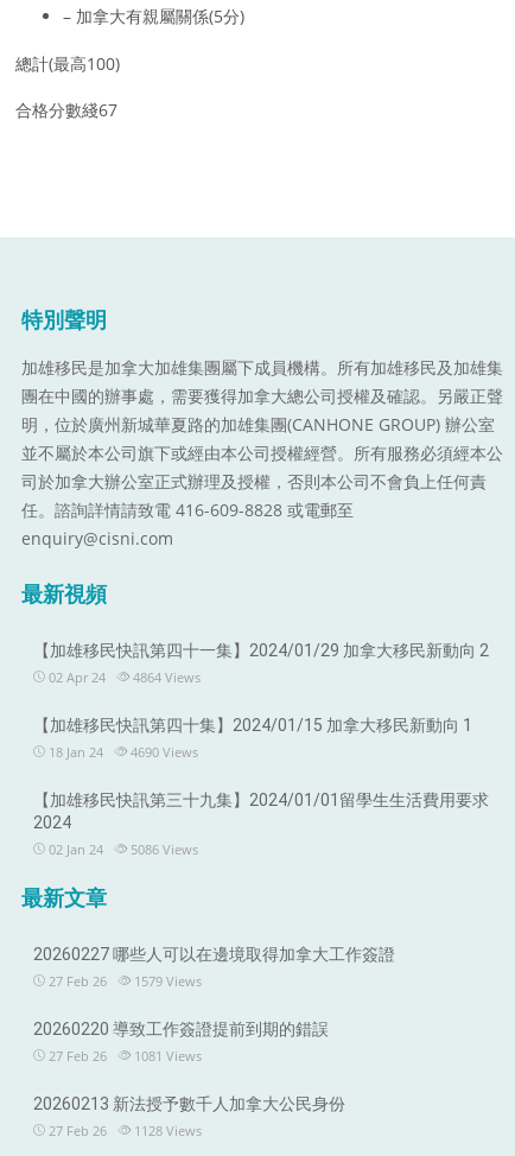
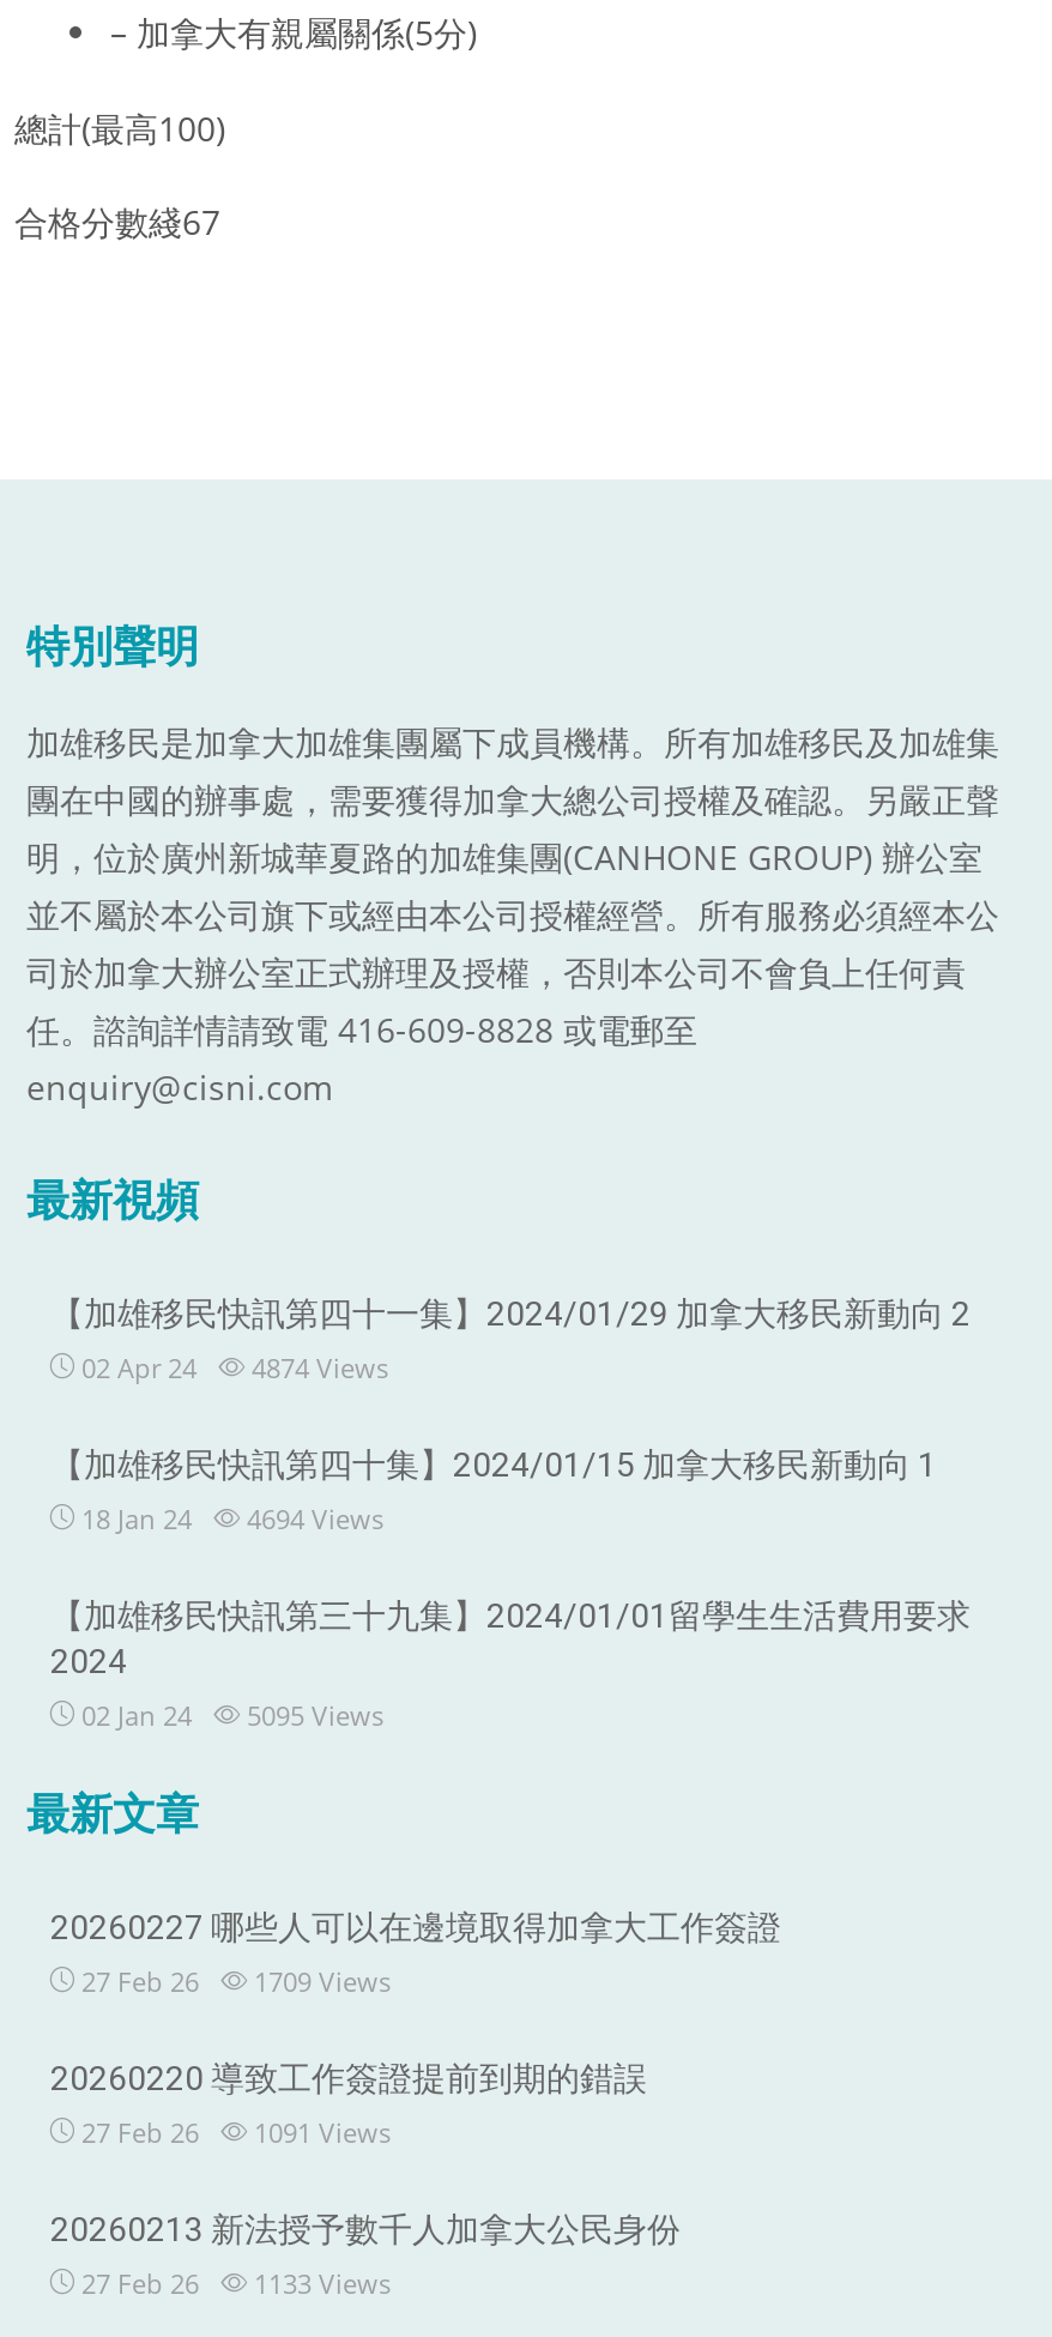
[49,668,201,686] 02 Apr 24 4864 Views -> [81,1349,388,1384] 02 Apr 24 4874 Views
[49,742,198,760] 18 Jan 24 4690 Views -> [81,1500,383,1535] 18 Jan 24 4694 Views
[49,840,198,858] 02 Jan 24 5086 Views -> [81,1696,383,1732] 02 Jan 24 5095 Views
[49,972,202,989] 27 Feb 26 1579 Views -> [81,1962,391,1998] 27 Feb 26 1709 Views
[49,1046,202,1064] 27 Feb 26 1081 Views -> [81,2113,391,2149] 27 Feb 26 1091 Views
[49,1121,202,1139] 27 Feb 26 1128 Views -> [81,2264,391,2300] 27 Feb 26 1133 Views

